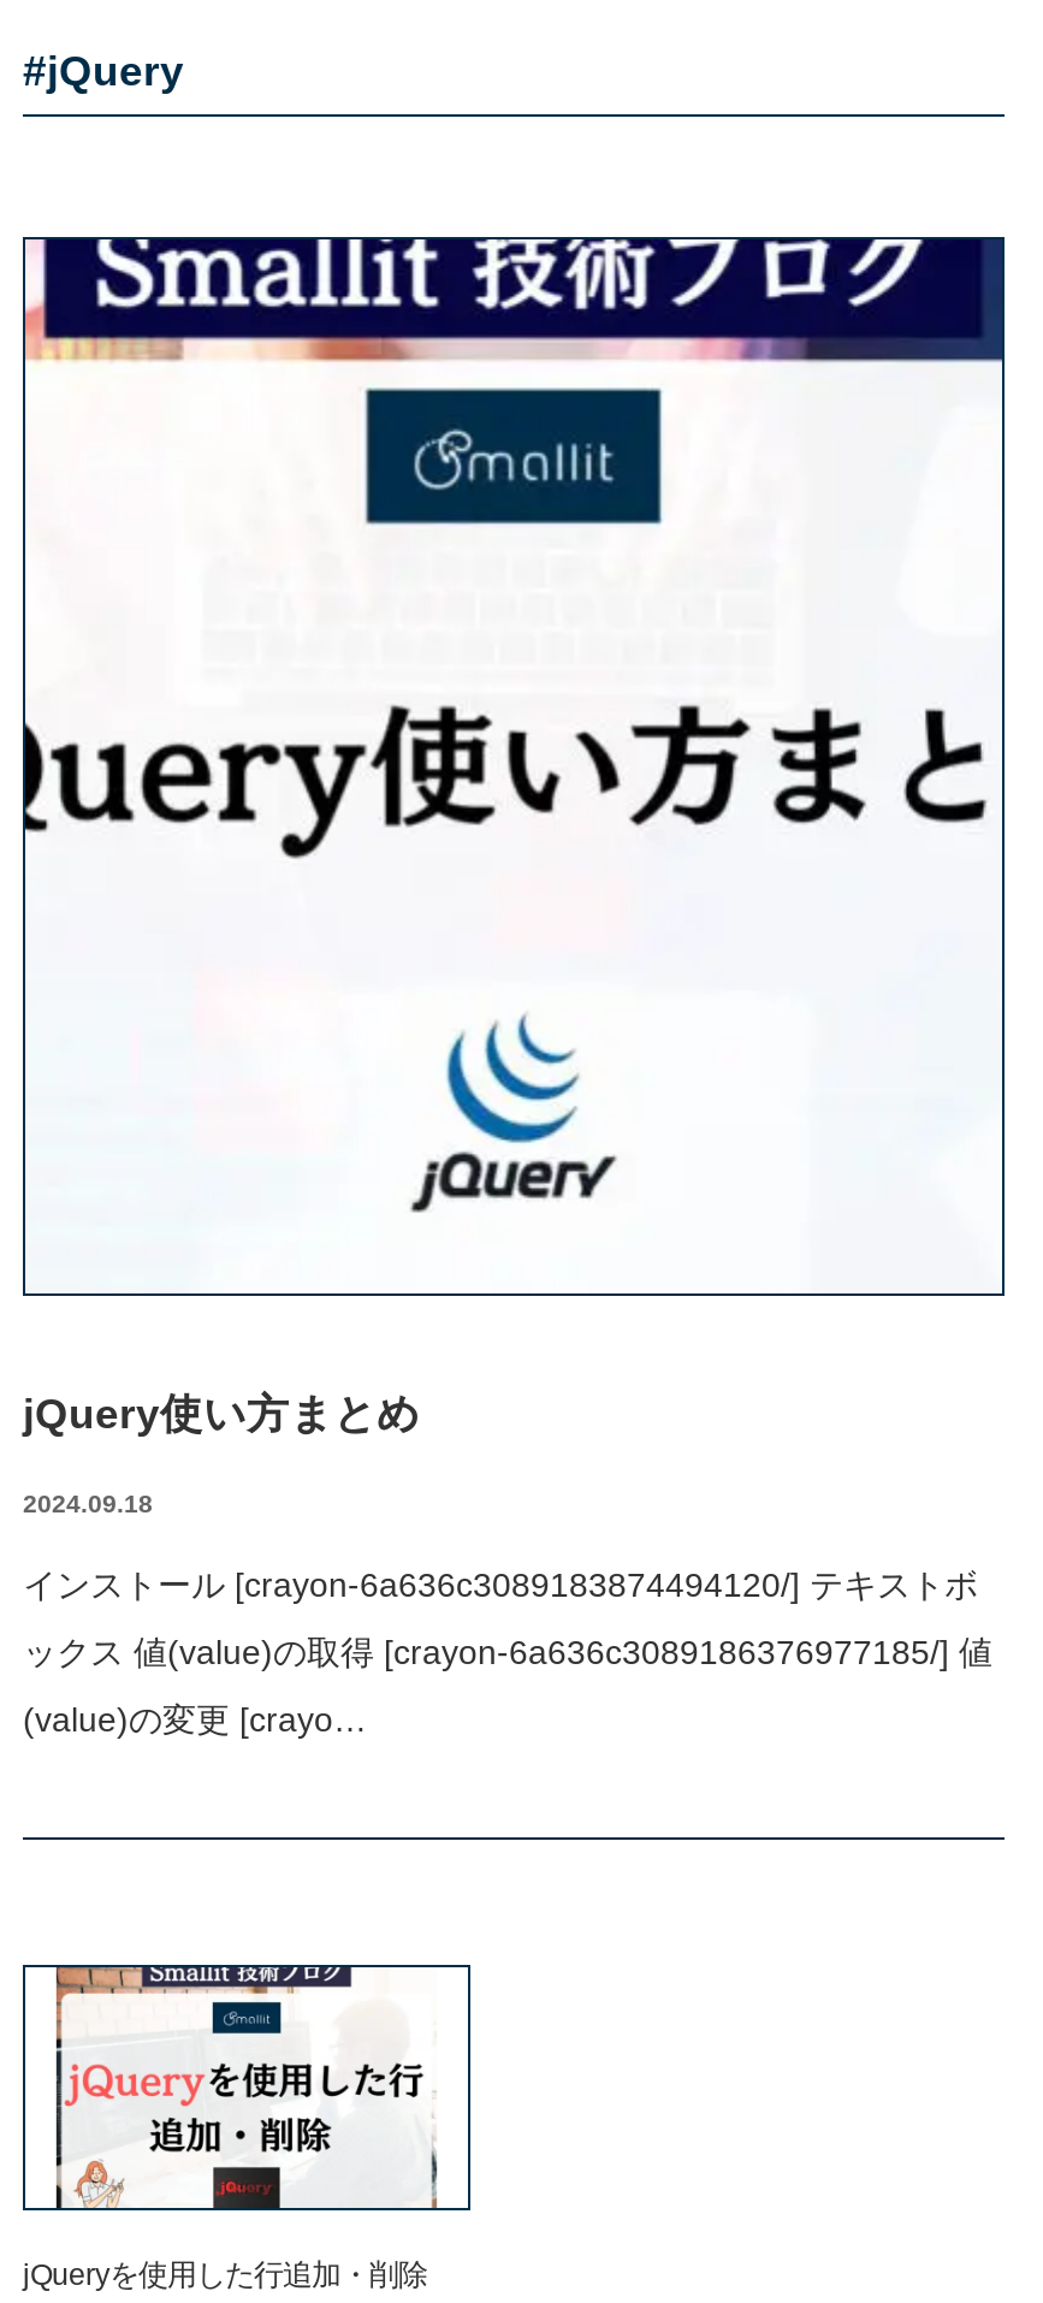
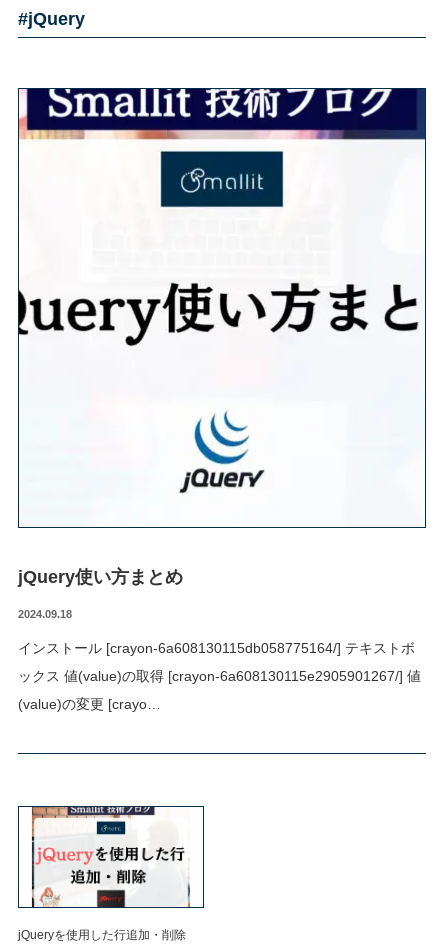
[23,1565,978,1604] インストール [crayon-6a636c3089183874494120/] テキストボ -> [18,640,415,656] インストール [crayon-6a608130115db058775164/] テキストボ
[23,1633,992,1671] ックス 値(value)の取得 [crayon-6a636c3089186376977185/] 値 -> [18,668,421,684] ックス 値(value)の取得 [crayon-6a608130115e2905901267/] 値

